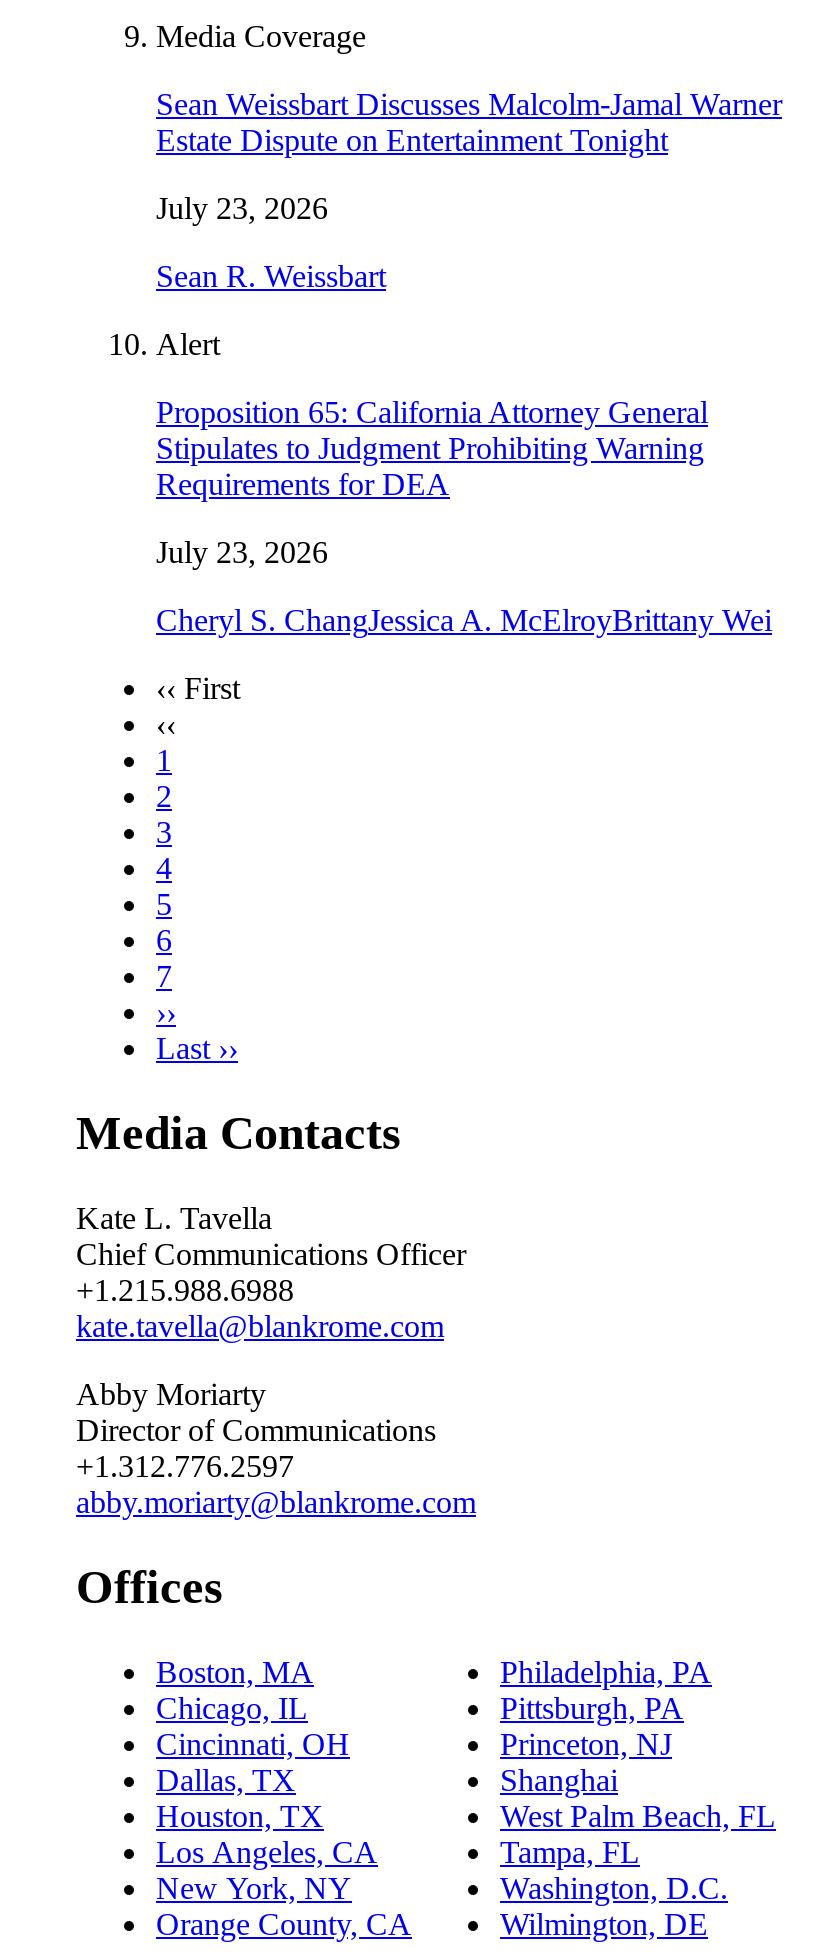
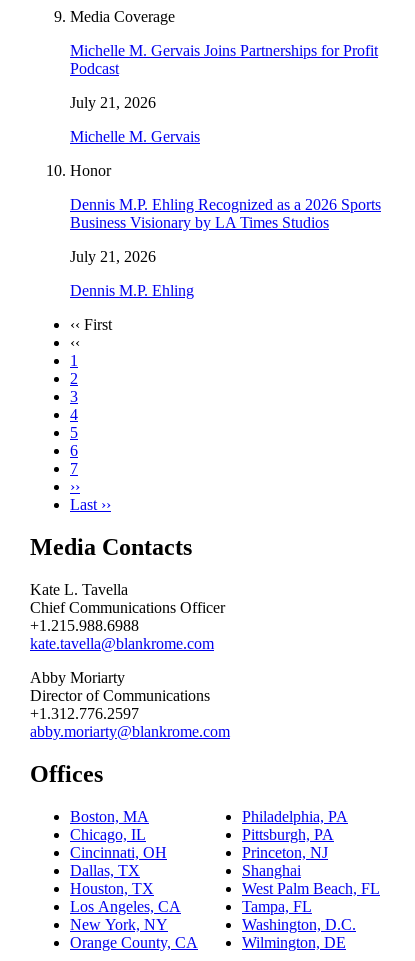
[156,88,782,158] Sean Weissbart Discusses Malcolm-Jamal Warner | Estate Dispute on Entertainment Tonight -> [70,42,378,77] Michelle M. Gervais Joins Partnerships for Profit | Podcast
[156,192,328,226] July 23, 2026 -> [70,94,156,111] July 21, 2026
[156,260,386,294] Sean R. Weissbart -> [70,128,200,145] Michelle M. Gervais
[156,328,220,362] Alert -> [70,162,111,179] Honor
[156,396,708,502] Proposition 65: California Attorney General | Stipulates to Judgment Prohibiting Warning | Requirements for DEA -> [70,196,381,231] Dennis M.P. Ehling Recognized as a 2026 Sports | Business Visionary by LA Times Studios
[156,536,328,570] July 23, 2026 -> [70,248,156,265] July 21, 2026
[156,604,772,638] Cheryl S. ChangJessica A. McElroyBrittany Wei -> [70,282,194,299] Dennis M.P. Ehling

